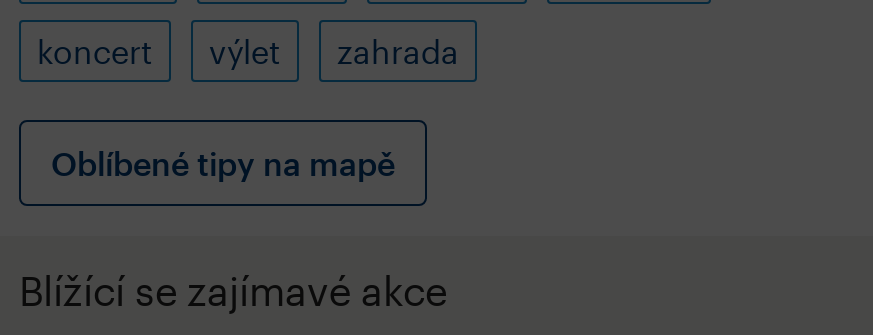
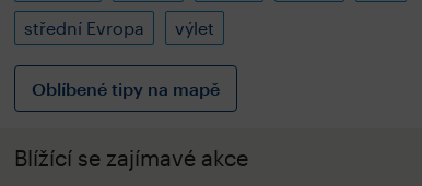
[37,32,153,70] koncert -> [24,17,144,38] střední Evropa
[337,32,459,70] zahrada -> none

